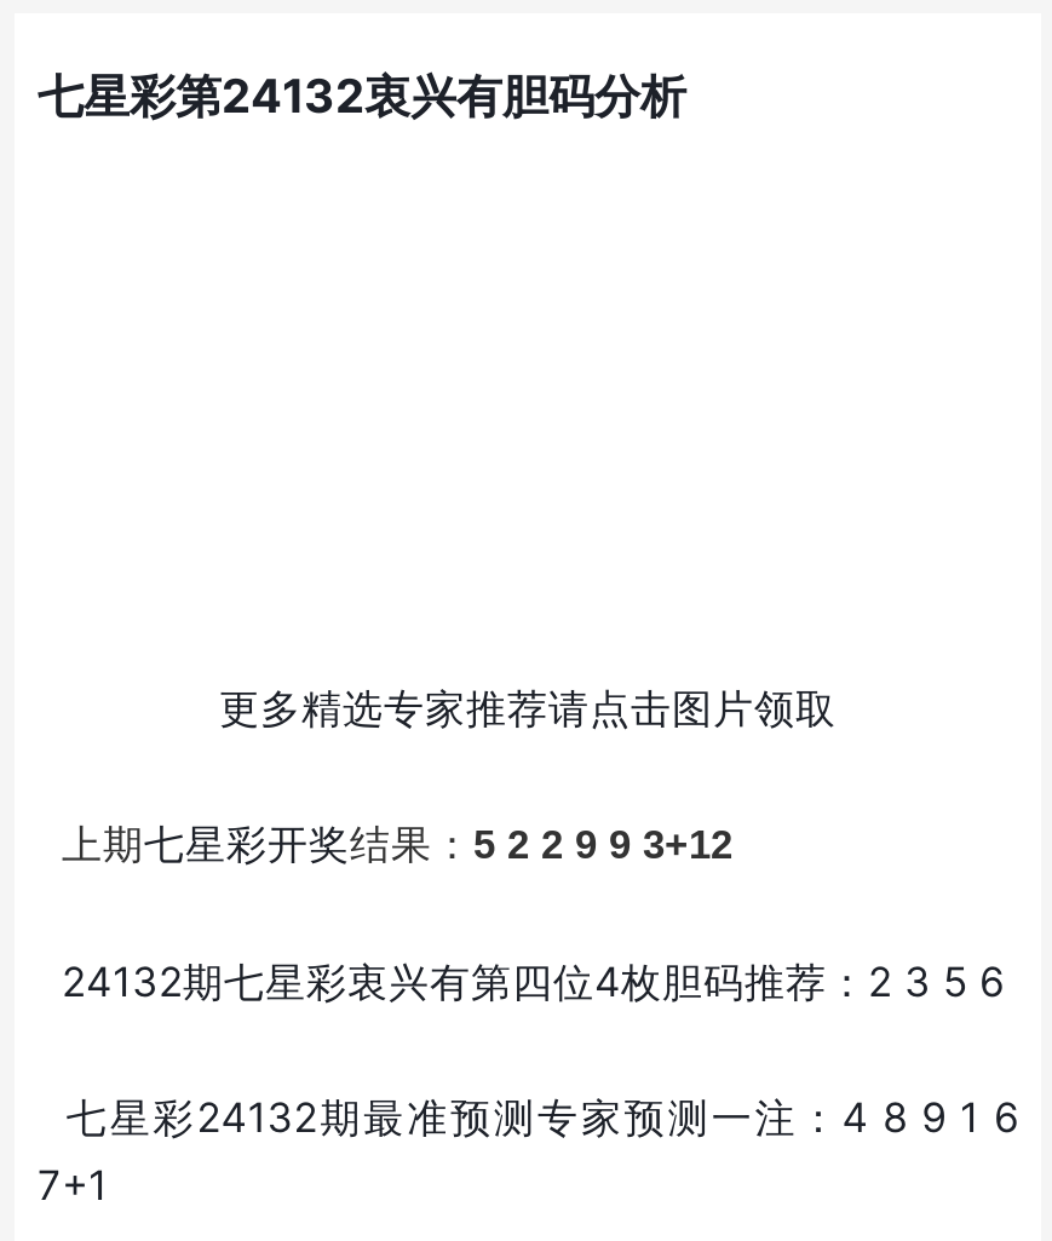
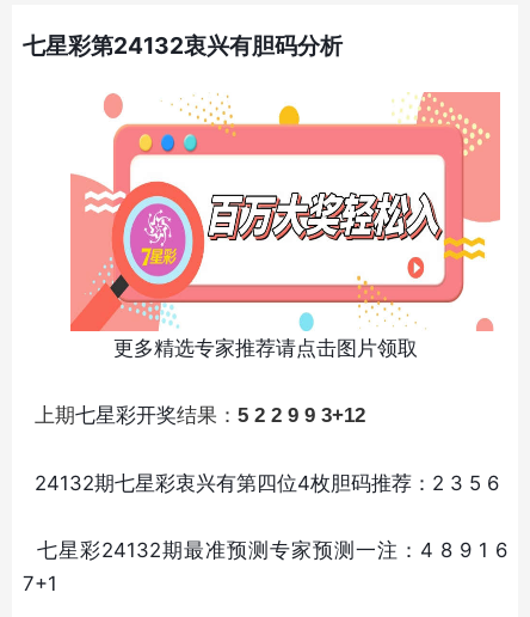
none -> [69,91,501,332] [image]

